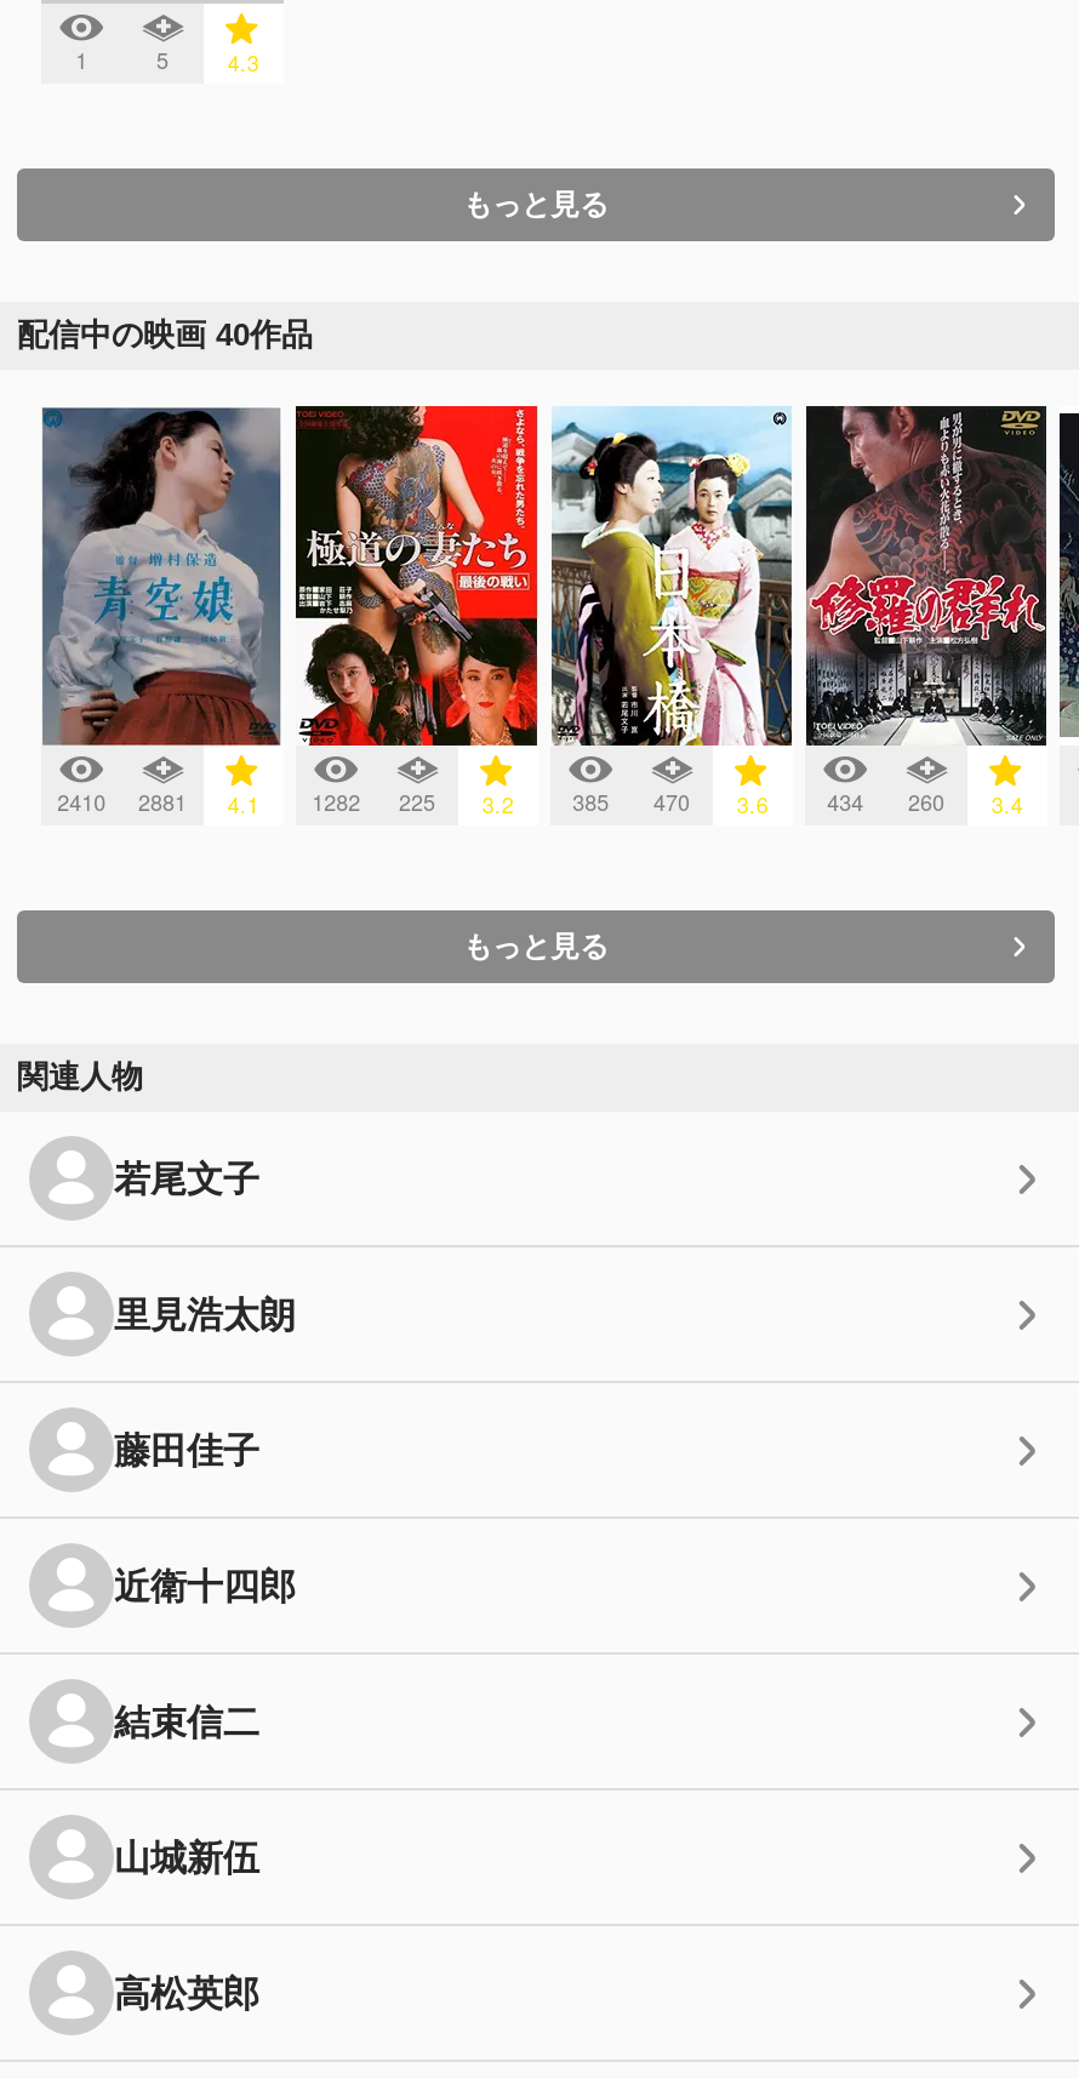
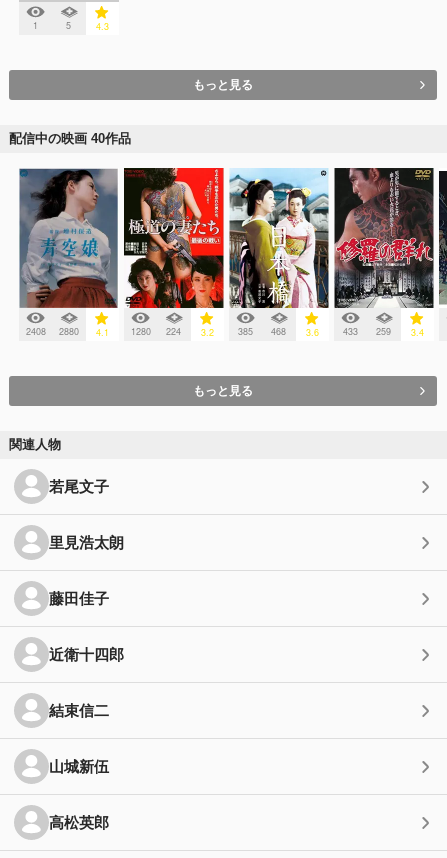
[57,787,106,818] 2410 -> [26,325,46,338] 2408
[138,787,187,818] 2881 -> [59,325,79,338] 2880
[312,787,361,818] 1282 -> [131,325,151,338] 1280
[399,787,435,818] 225 -> [166,325,181,338] 224
[653,787,690,818] 470 -> [271,325,286,338] 468
[827,787,864,818] 434 -> [343,325,358,338] 433
[908,787,944,818] 260 -> [376,325,391,338] 259

